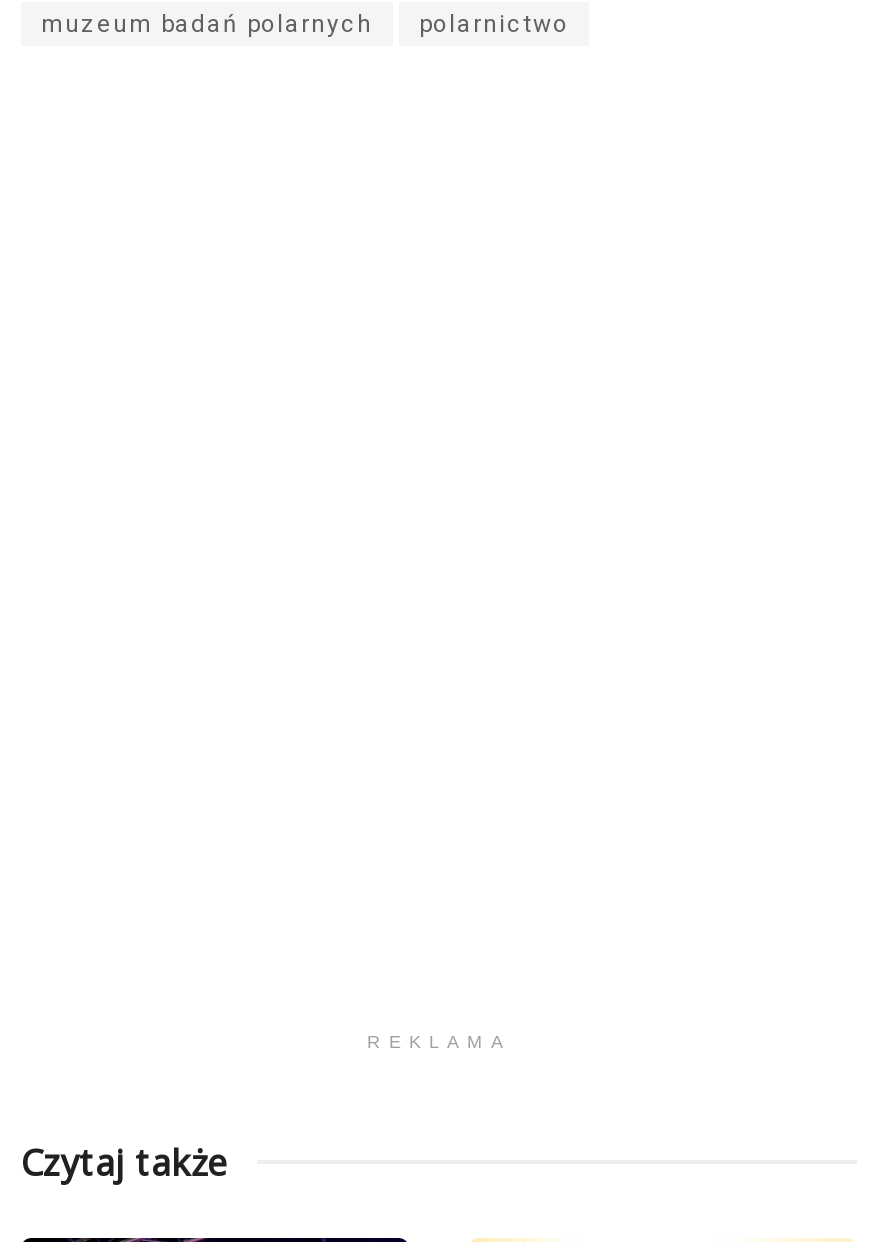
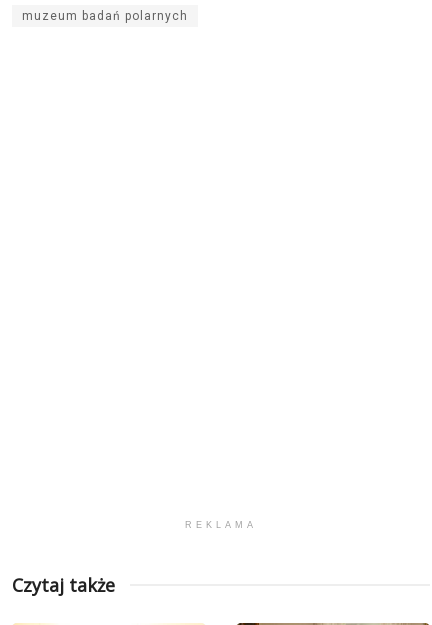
[419,11,569,39] polarnictwo -> none

